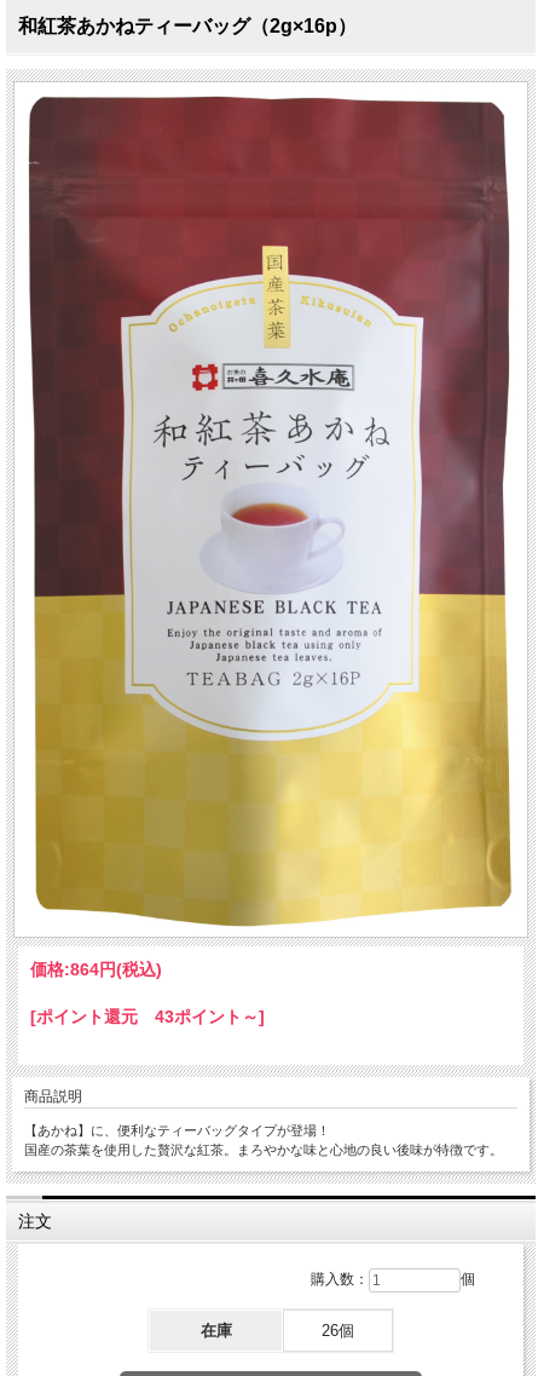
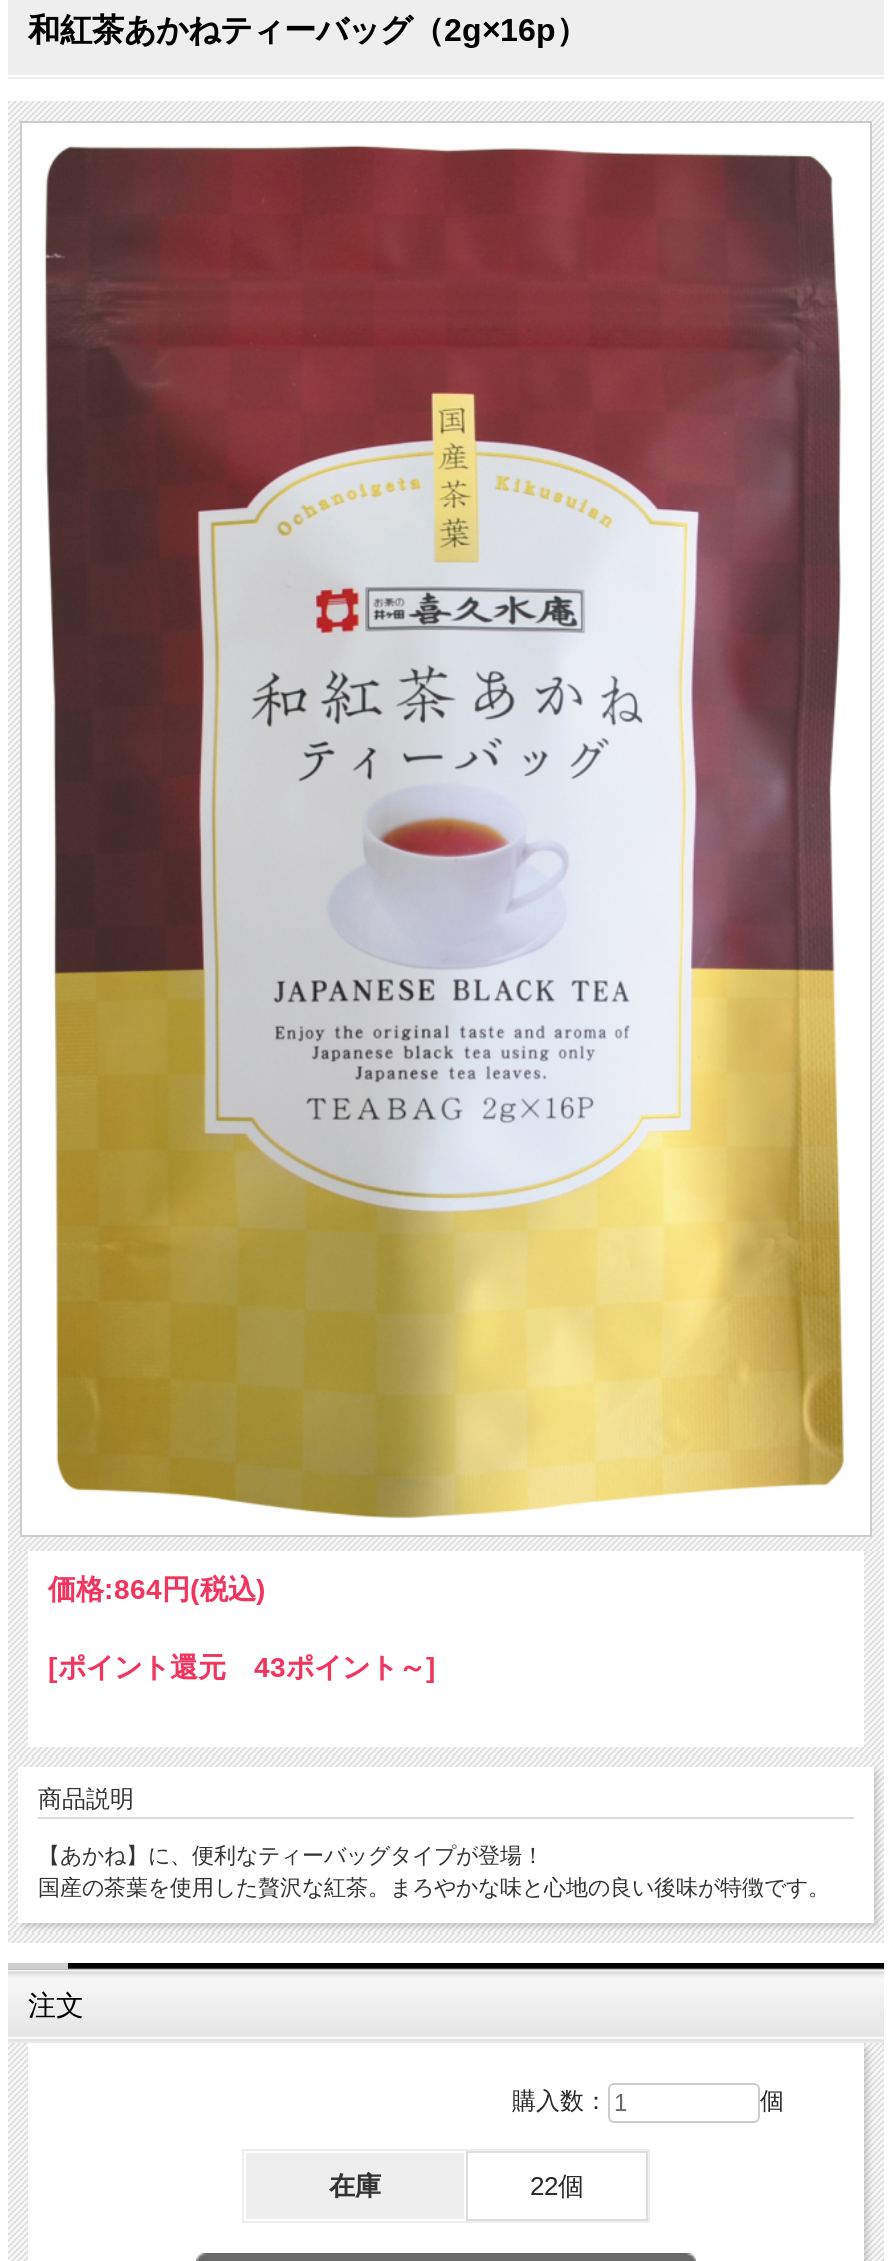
[322,1322,354,1340] 26個 -> [530,2172,584,2202] 22個

